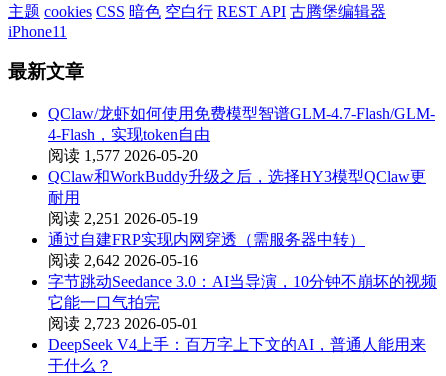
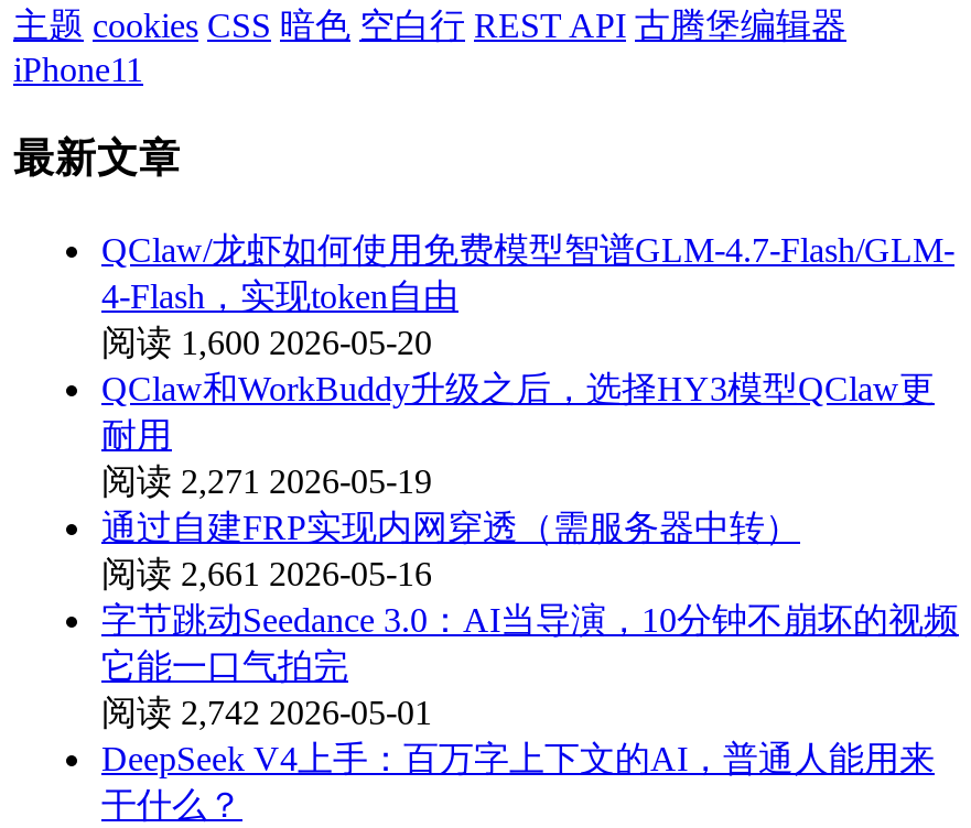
[48,147,198,164] 阅读 1,577 2026-05-20 -> [101,324,432,361] 阅读 1,600 2026-05-20
[48,210,198,227] 阅读 2,251 2026-05-19 -> [101,463,432,500] 阅读 2,271 2026-05-19
[48,252,198,269] 阅读 2,642 2026-05-16 -> [101,555,432,593] 阅读 2,661 2026-05-16
[48,315,198,332] 阅读 2,723 2026-05-01 -> [101,694,432,731] 阅读 2,742 2026-05-01

